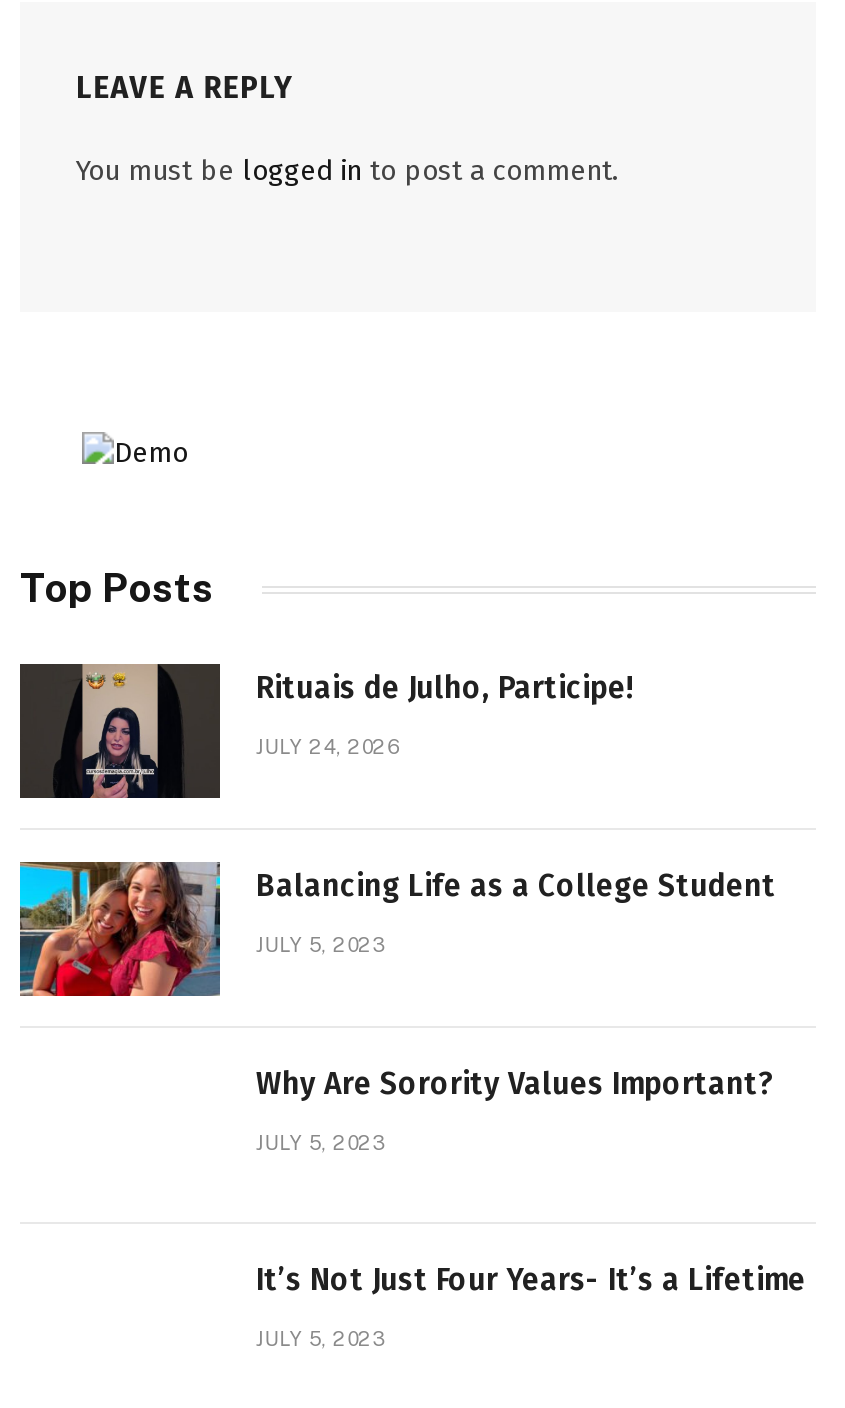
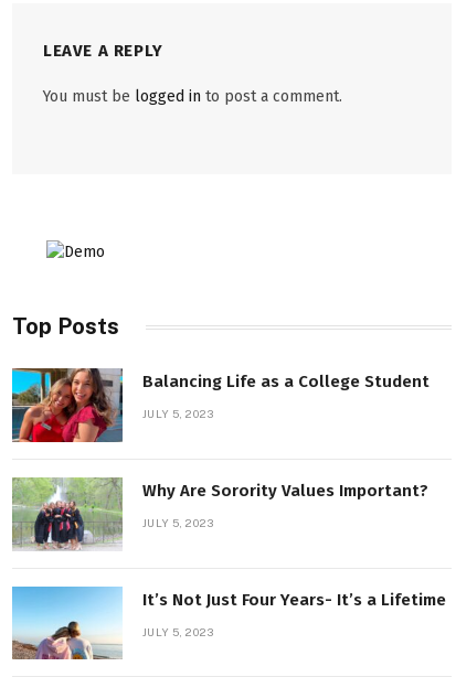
[18,662,634,800] [image] | Rituais de Julho, Participe! | JULY 24, 2026 -> none
none -> [11,476,124,551] [image]
none -> [11,585,123,660] [image]

